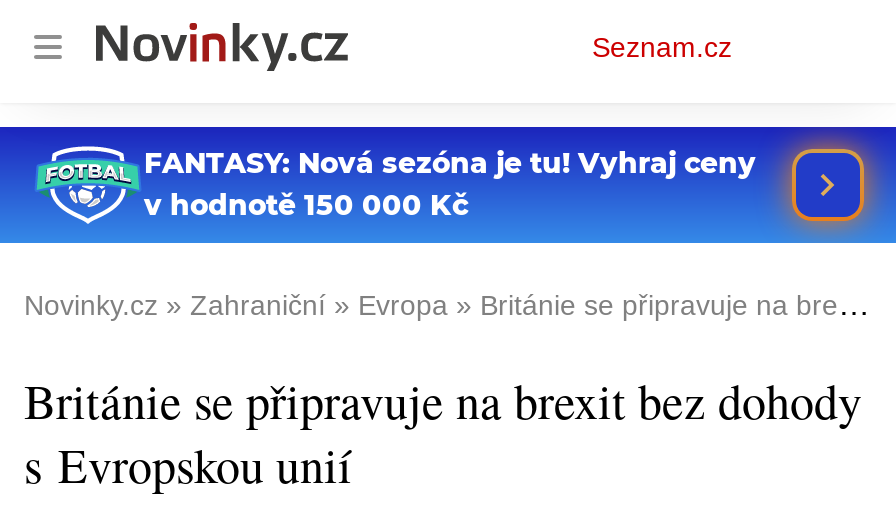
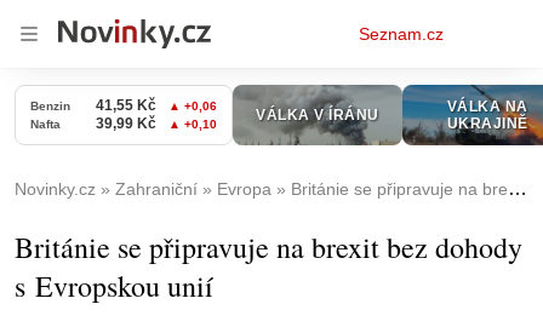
[6,125,890,245] [image] -> [4,82,539,151] [image]

